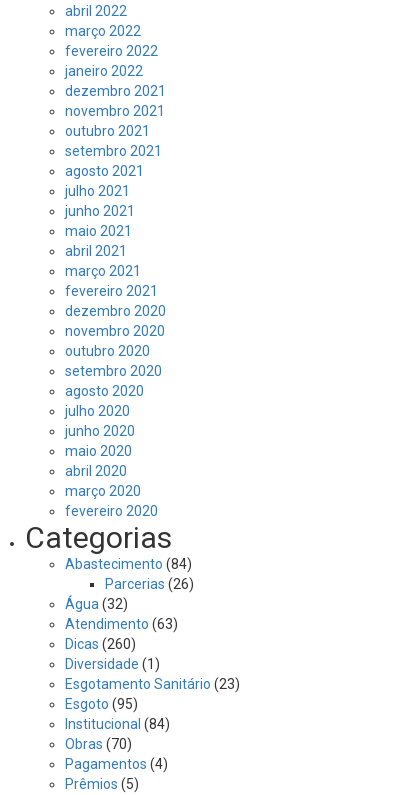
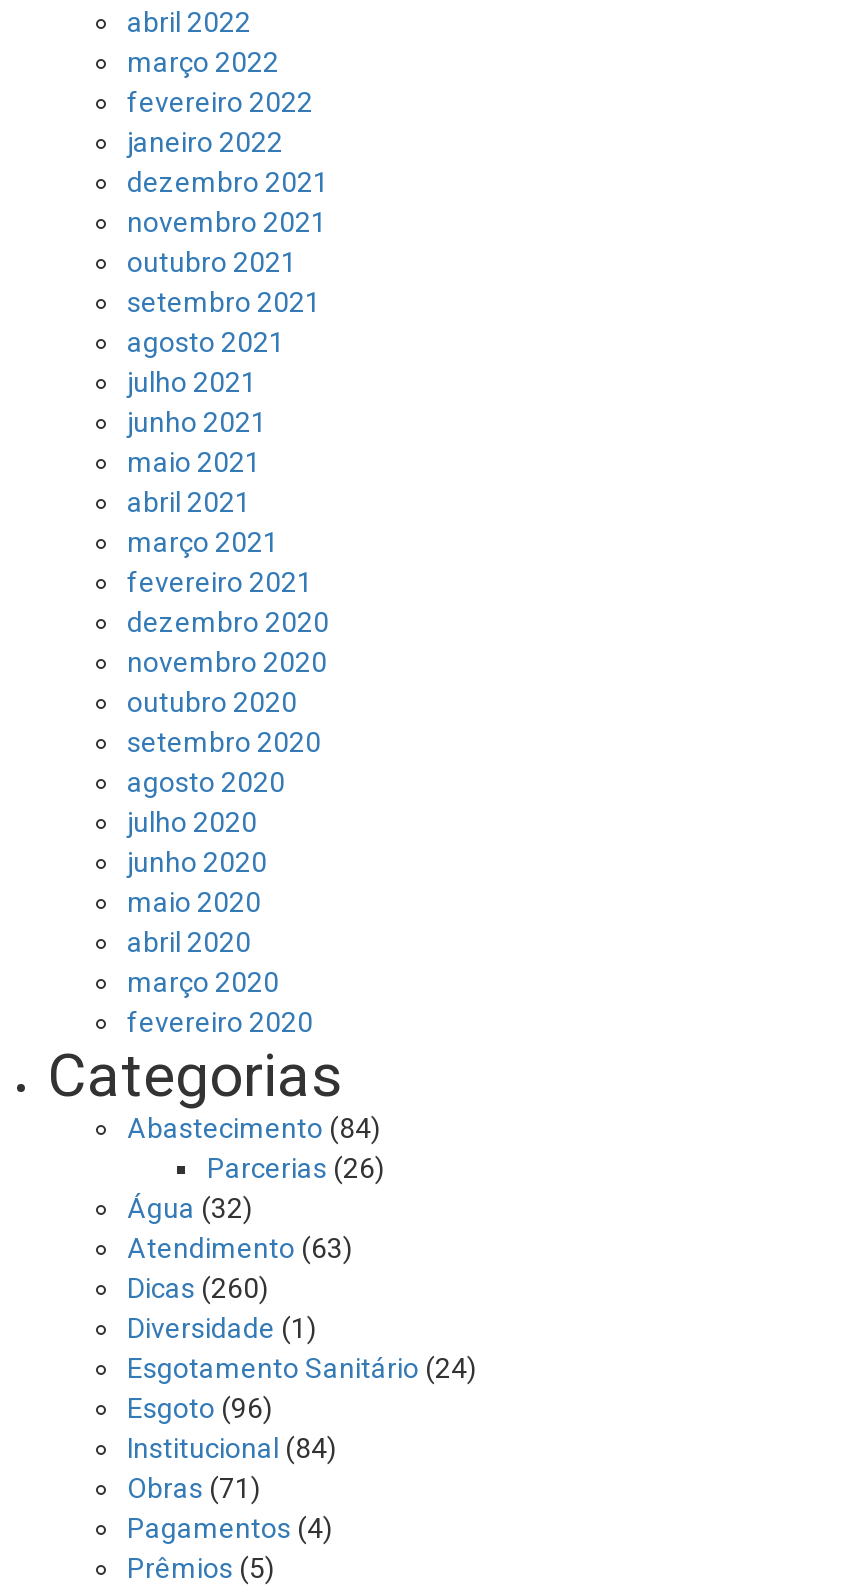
[65,676,240,692] Esgotamento Sanitário (23) -> [127,1352,477,1384] Esgotamento Sanitário (24)
[65,696,138,712] Esgoto (95) -> [127,1392,273,1424] Esgoto (96)
[65,736,132,752] Obras (70) -> [127,1472,261,1504] Obras (71)

